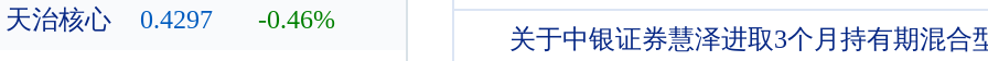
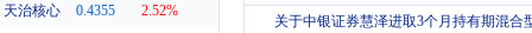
[140,4,213,35] 0.4297 -> [75,2,115,19] 0.4355
[258,4,335,35] -0.46% -> [141,2,178,19] 2.52%

